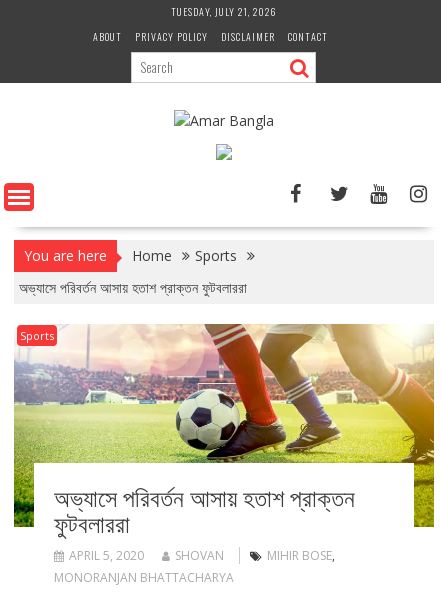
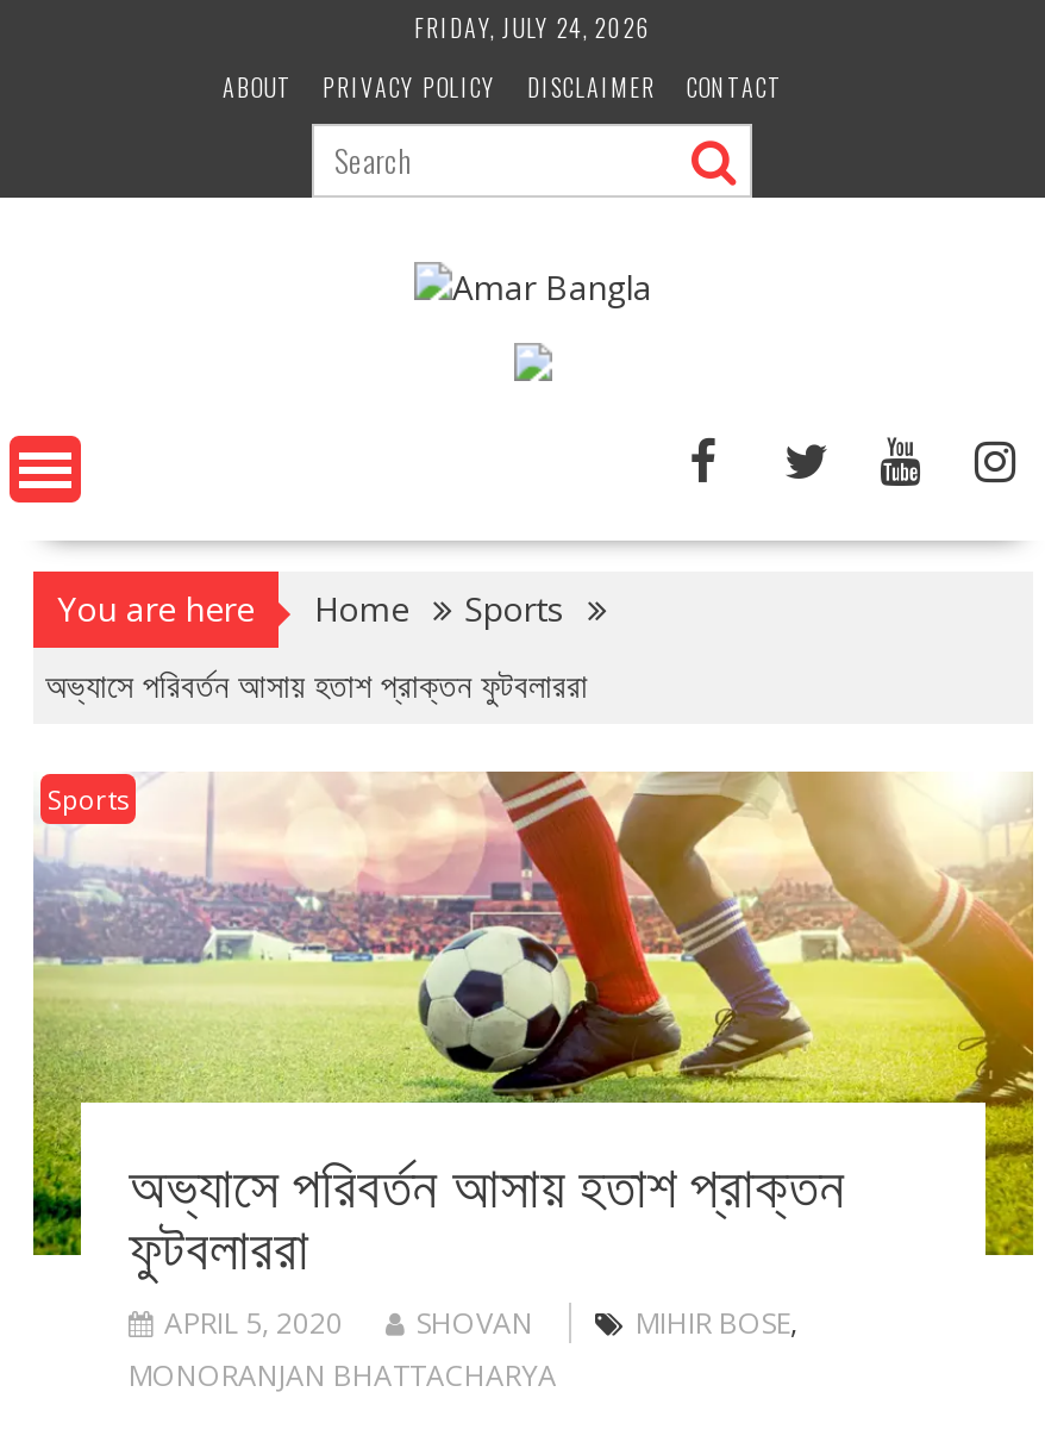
[171,4,277,19] TUESDAY, JULY 21, 2026 -> [414,10,652,45] FRIDAY, JULY 24, 2026

